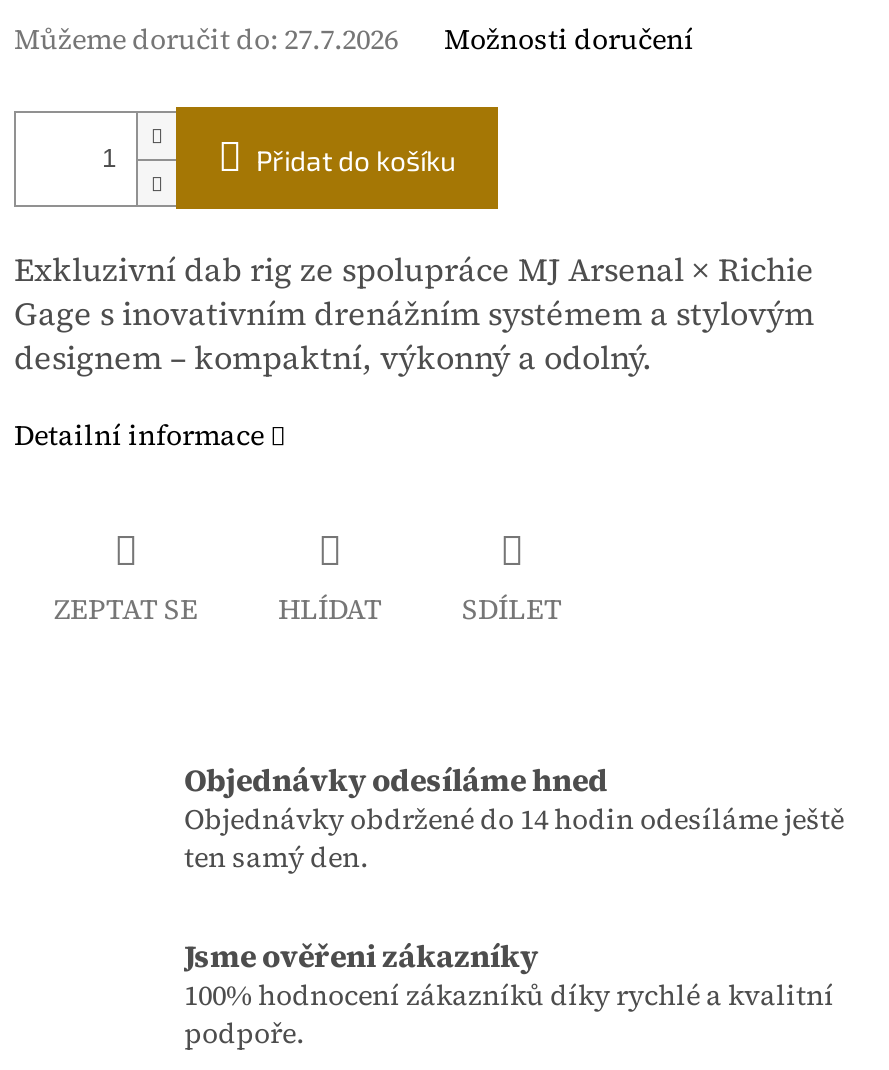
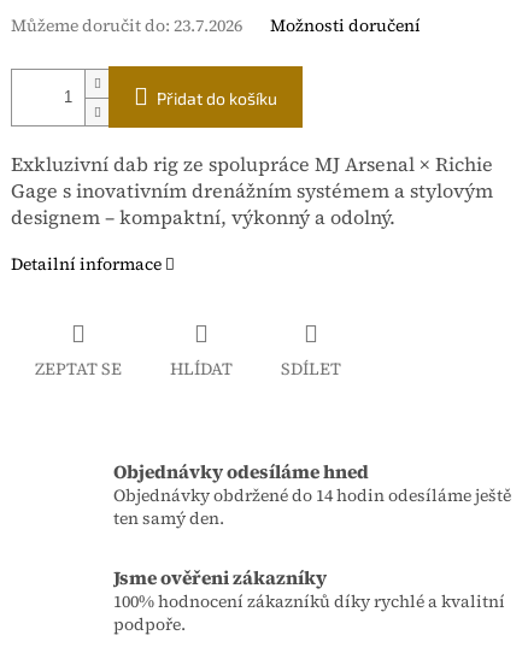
[14,19,398,59] Můžeme doručit do: 27.7.2026 -> [11,13,242,37] Můžeme doručit do: 23.7.2026

